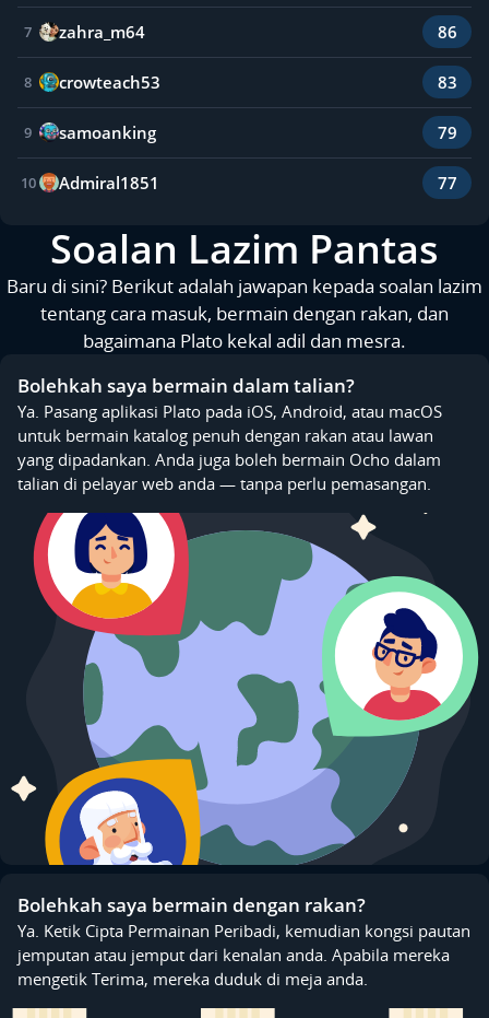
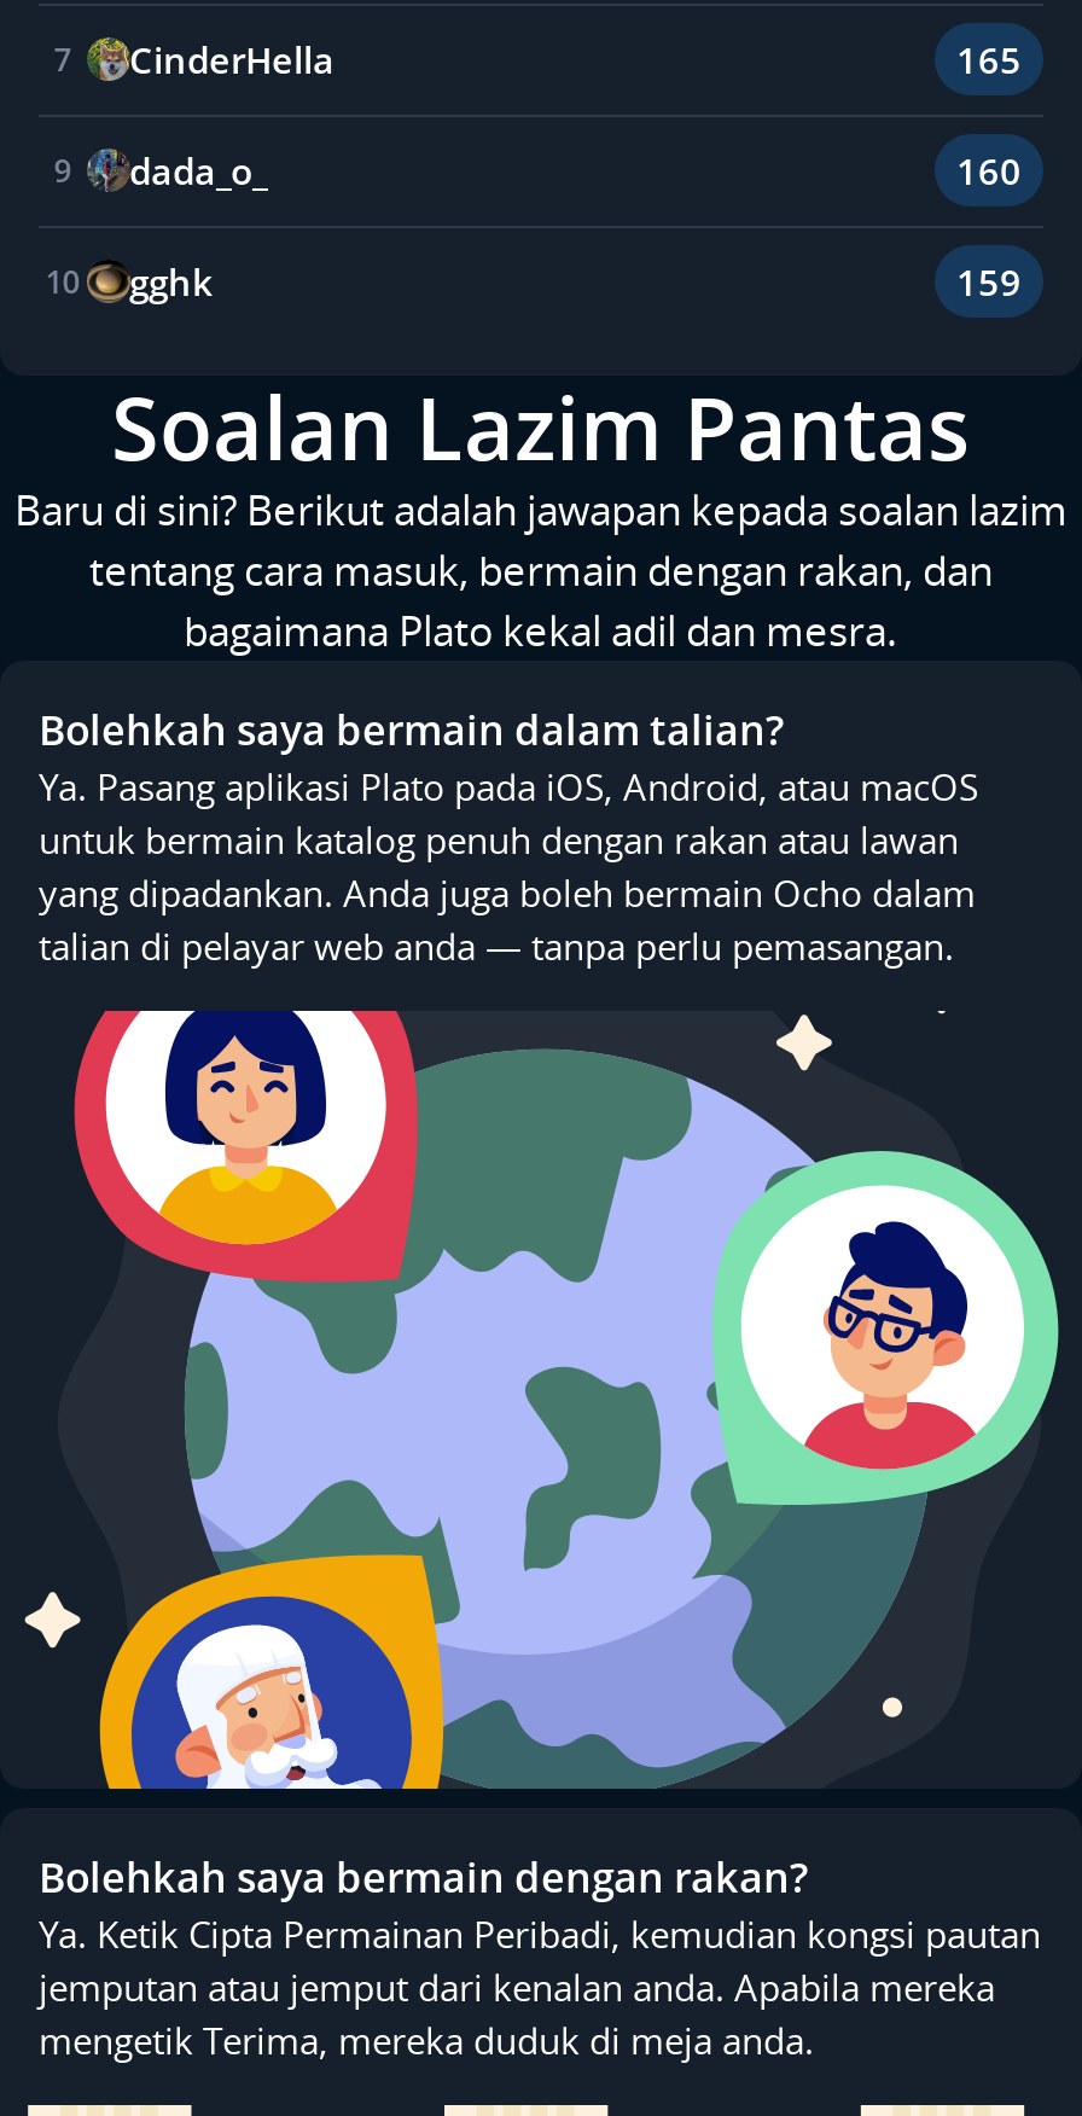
[24,20,457,93] zahra_m64 | 86 | 8 | crowteach53 | 83 -> [129,34,1022,84] CinderHella | 165
[58,121,457,143] samoanking | 79 -> [129,145,1022,195] dada_o_ | 160
[58,171,457,194] Admiral1851 | 77 -> [129,257,1022,306] gghk | 159

